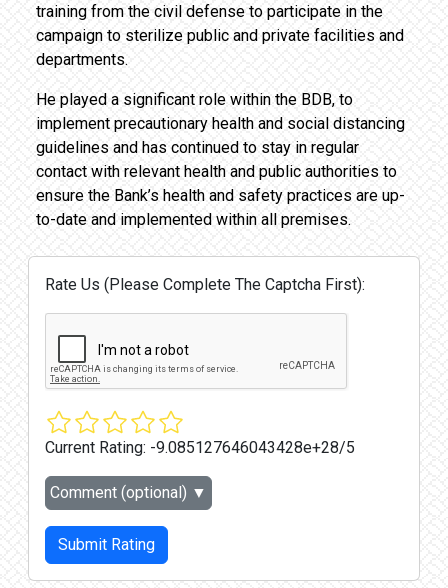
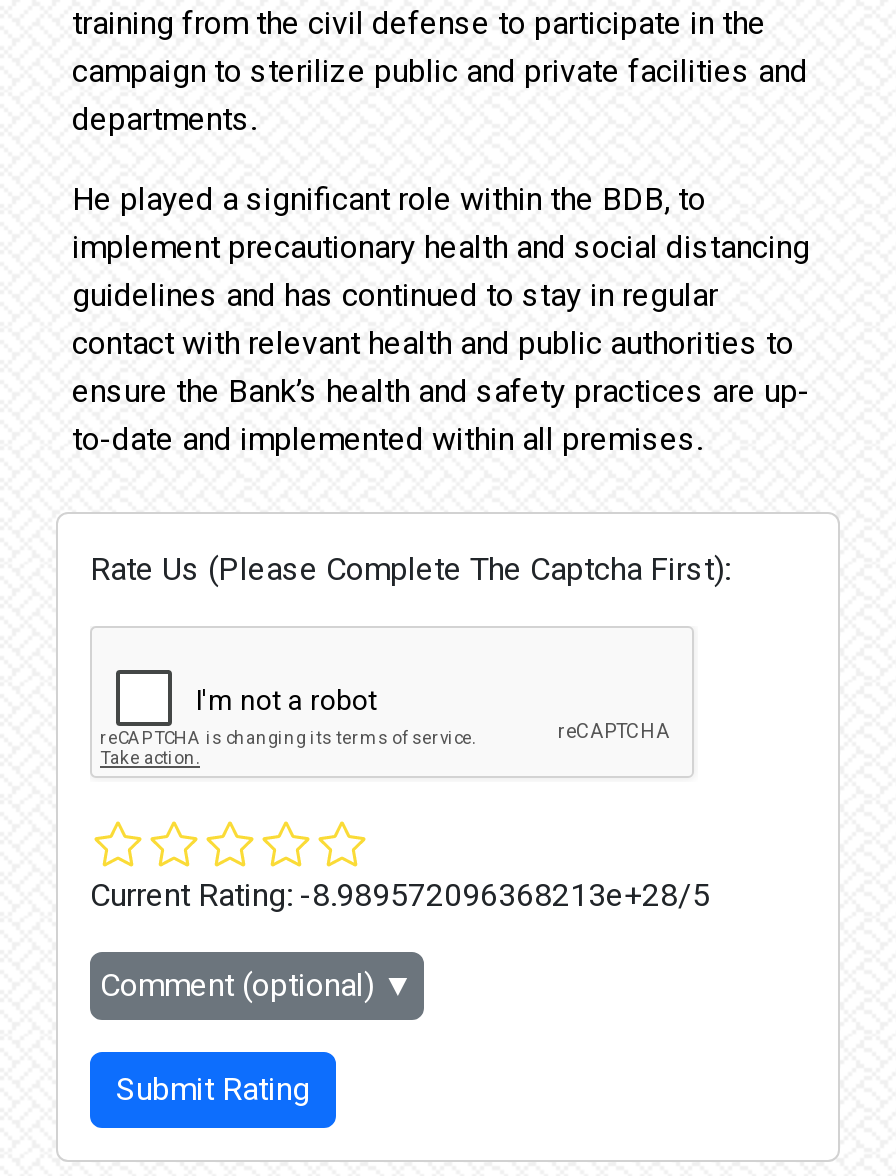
[45,438,355,457] Current Rating: -9.085127646043428e+28/5 -> [90,876,710,914] Current Rating: -8.989572096368213e+28/5

